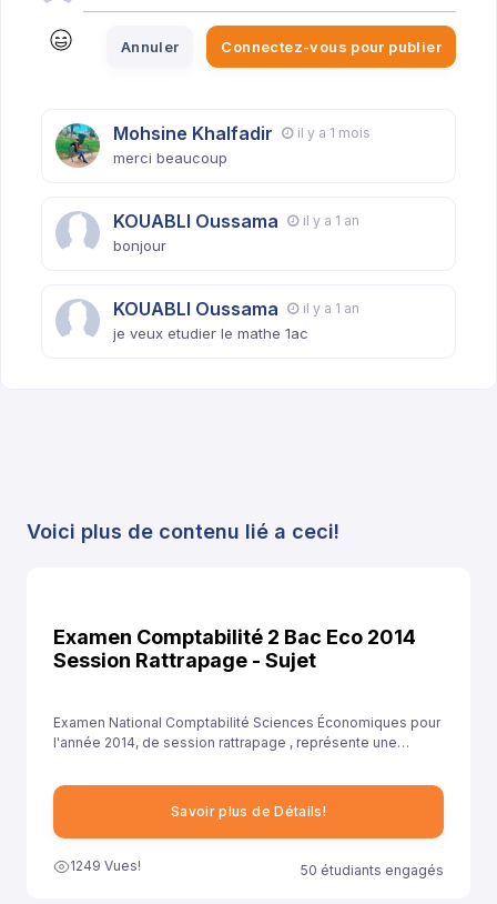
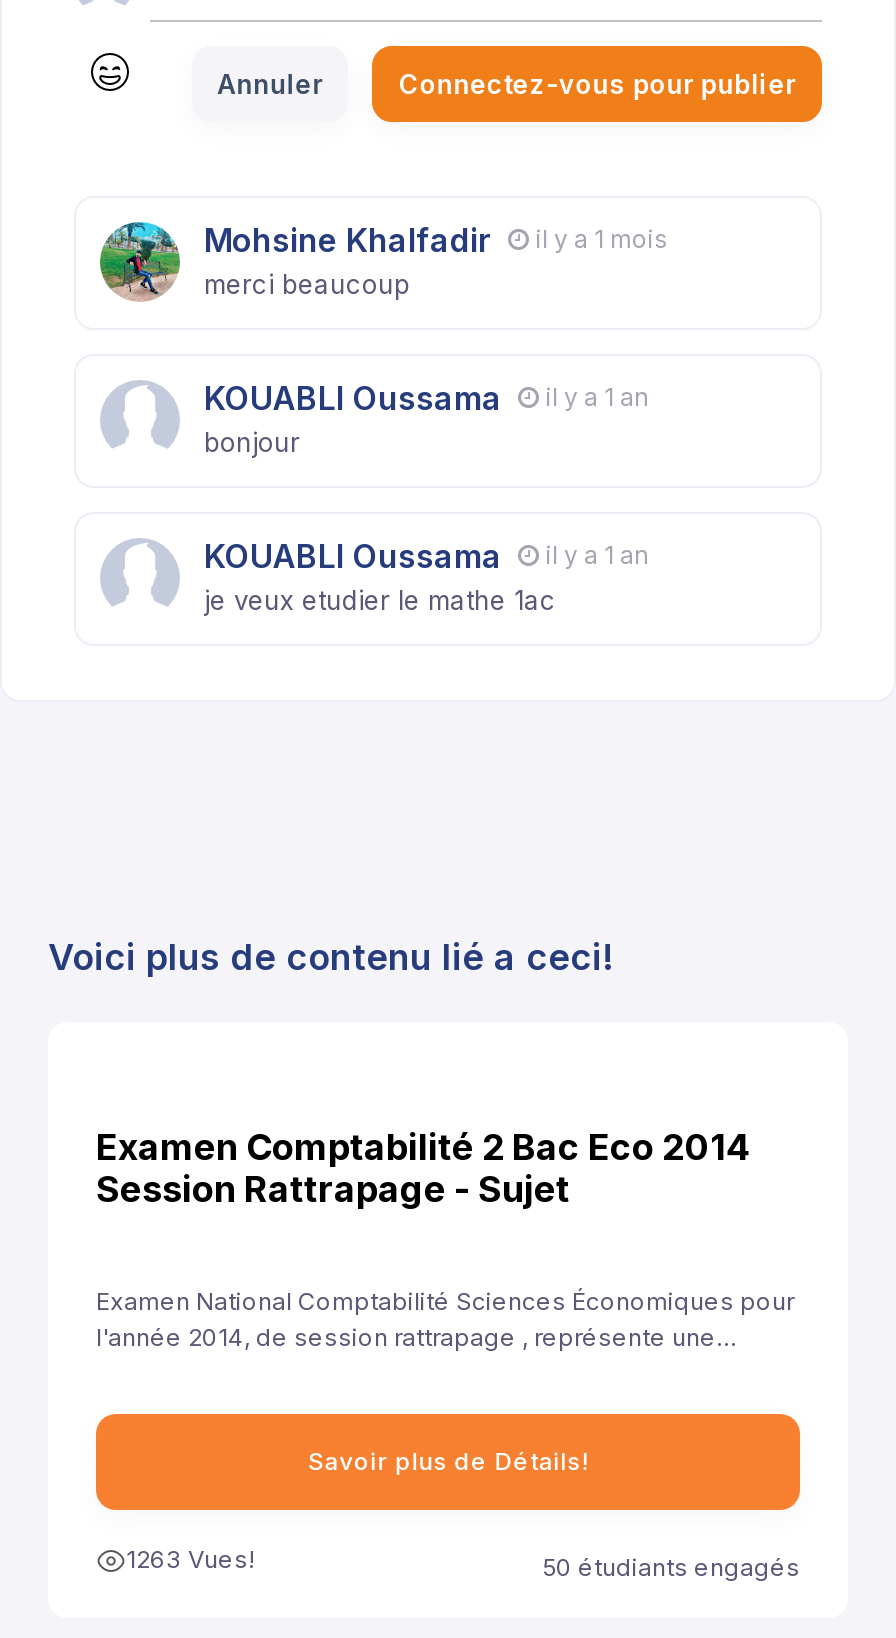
[70,858,141,874] 1249 Vues! -> [126,1544,254,1574] 1263 Vues!

